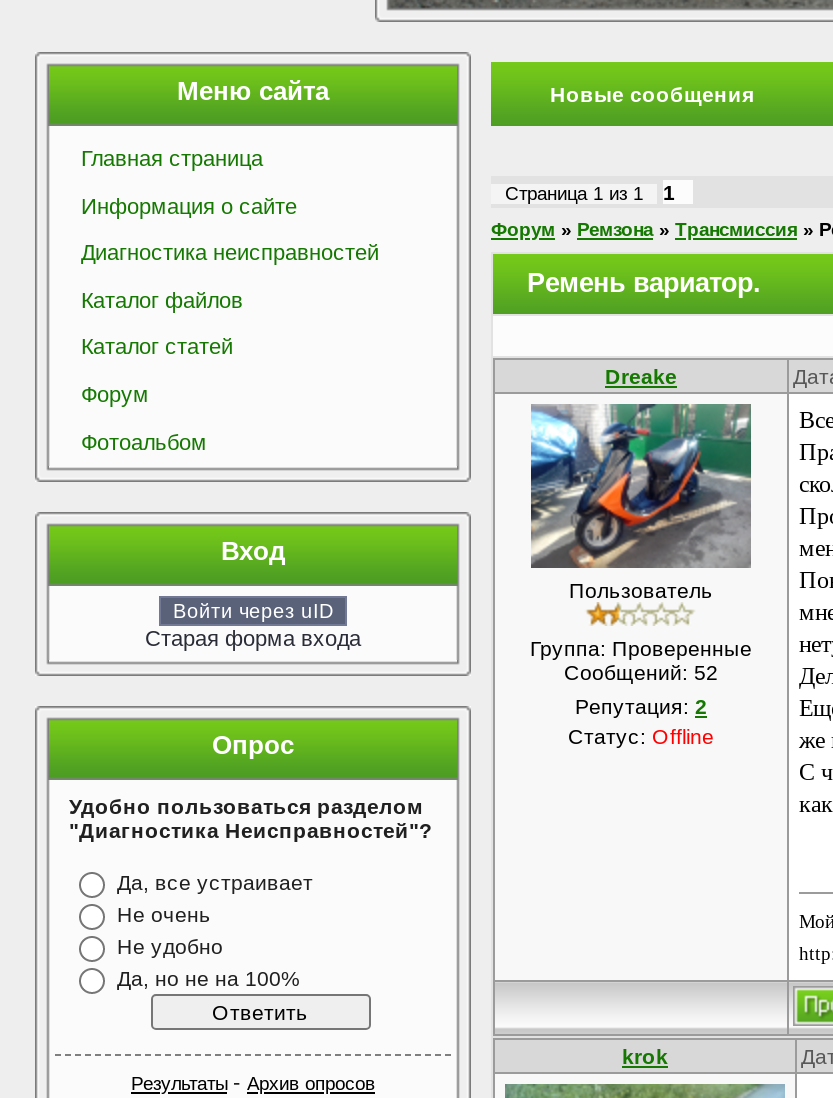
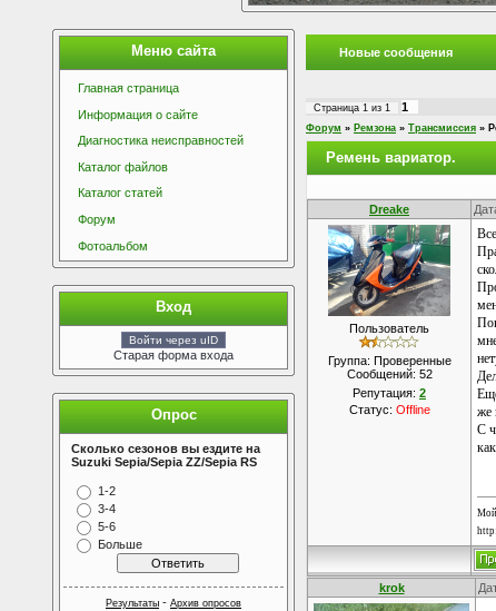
[69,794,433,842] Удобно пользоваться разделом | "Диагностика Неисправностей"? -> [71,442,260,469] Сколько сезонов вы ездите на | Suzuki Sepia/Sepia ZZ/Sepia RS
[117,870,313,990] Да, все устраивает | Не очень | Не удобно | Да, но не на 100% -> [98,484,142,551] 1-2 | 3-4 | 5-6 | Больше

